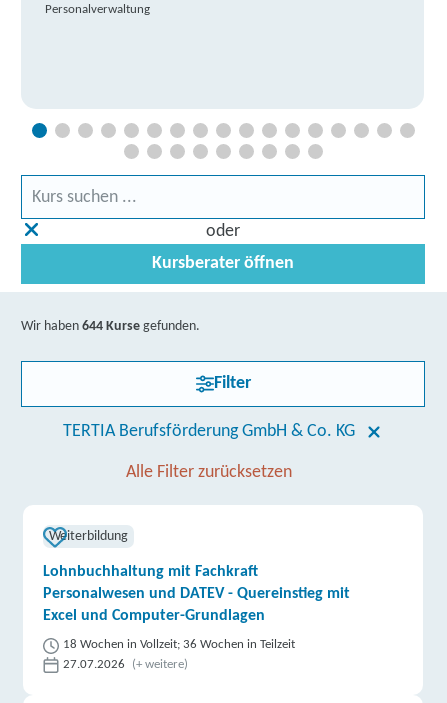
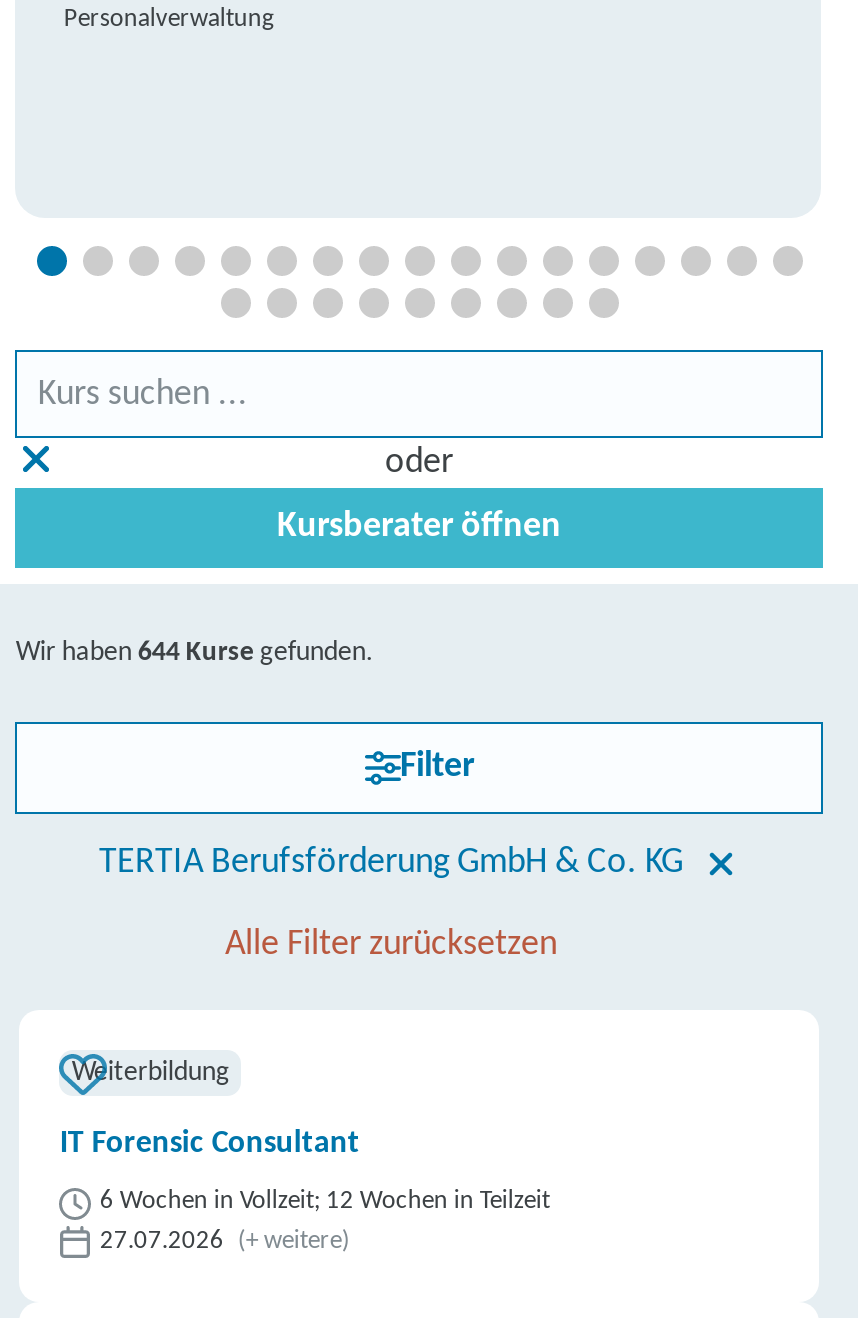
[43,564,350,624] Lohnbuchhaltung mit Fachkraft | Personalwesen und DATEV - Quereinstieg mit | Excel und Computer-Grundlagen -> [60,1128,360,1160] IT Forensic Consultant
[63,638,295,651] 18 Wochen in Vollzeit; 36 Wochen in Teilzeit -> [100,1188,550,1214] 6 Wochen in Vollzeit; 12 Wochen in Teilzeit

